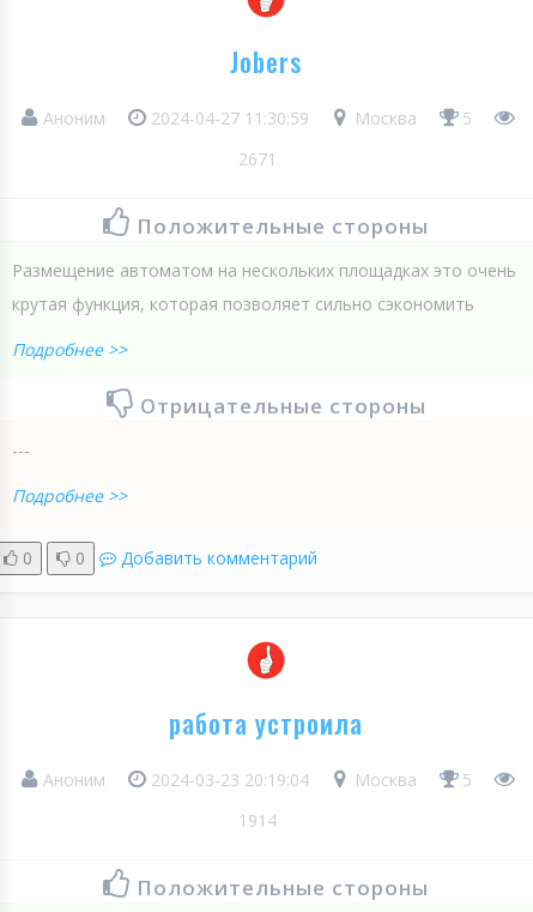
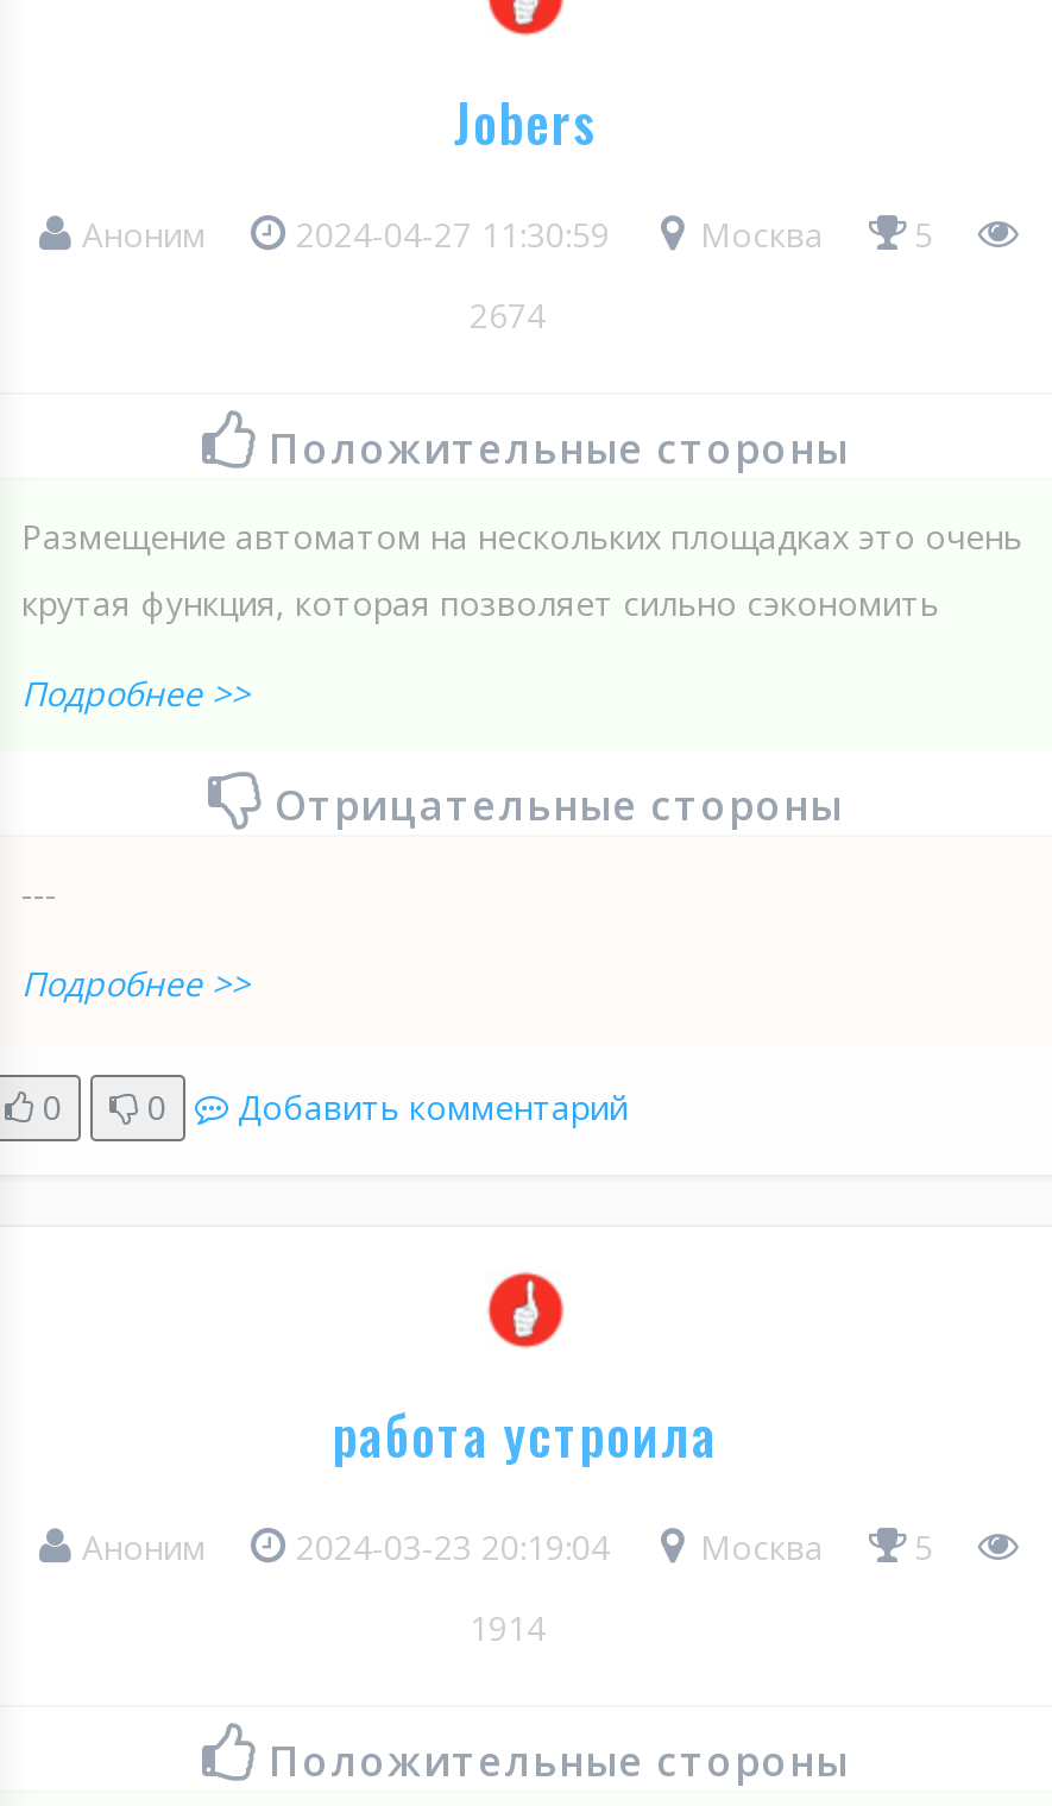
[238,147,276,170] 2671 -> [470,292,546,338] 2674

